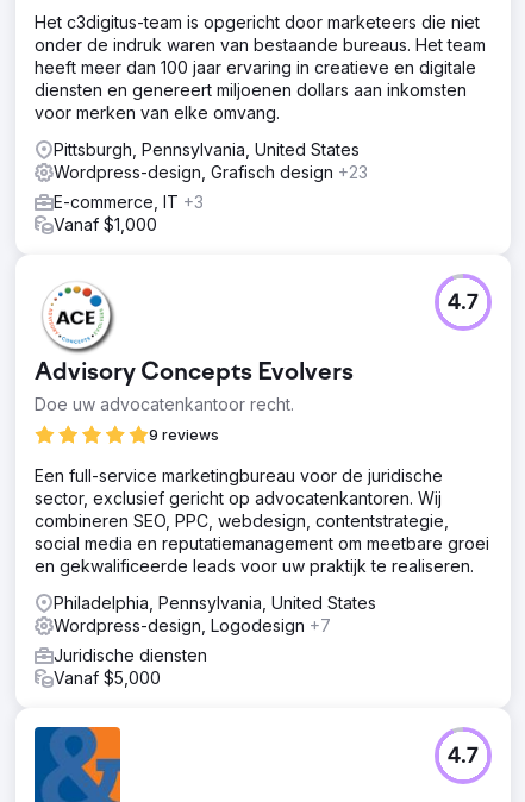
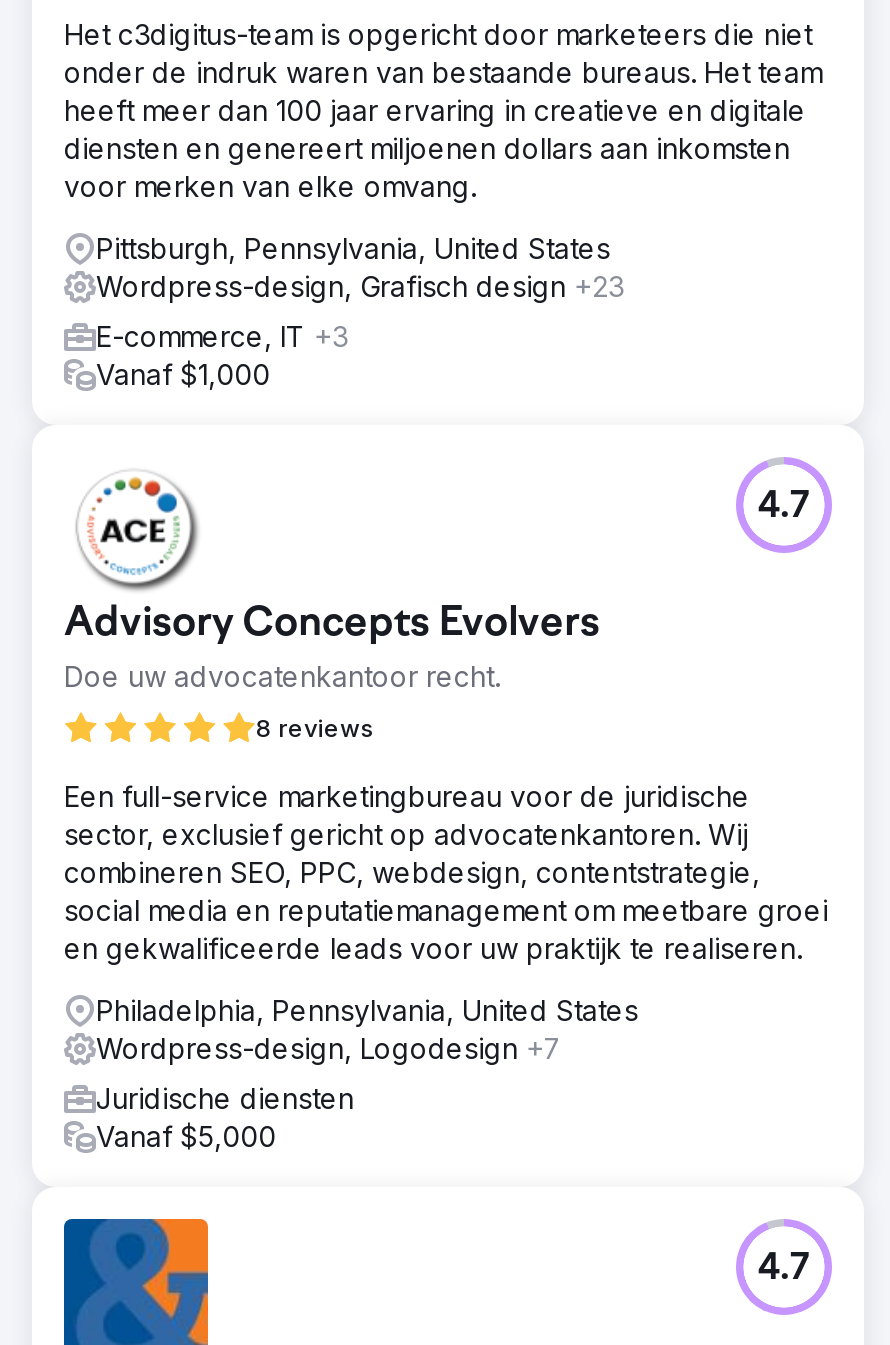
[149,426,219,443] 9 reviews -> [256,712,374,742] 8 reviews

